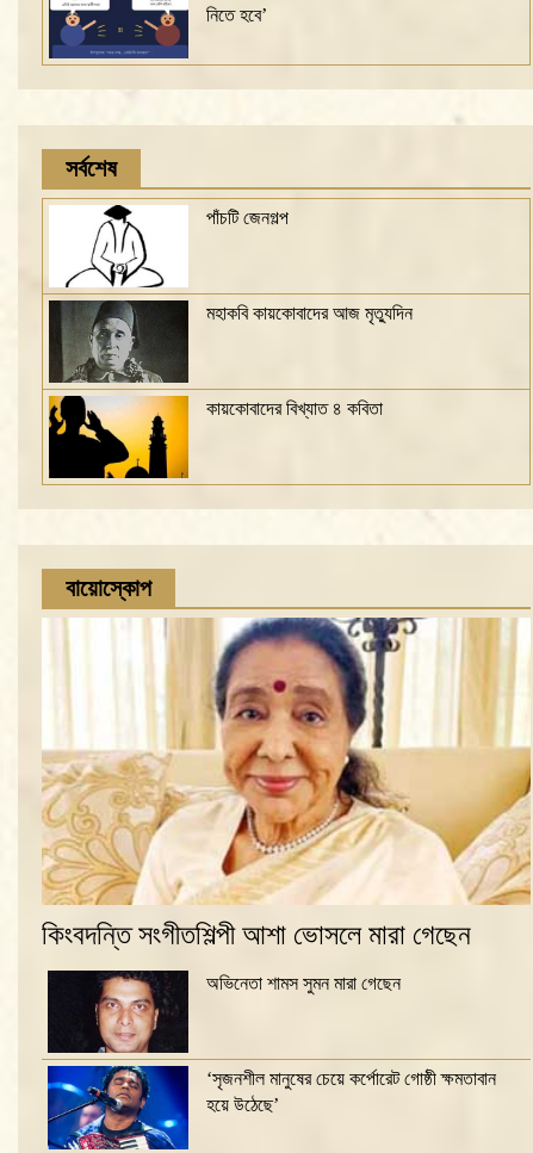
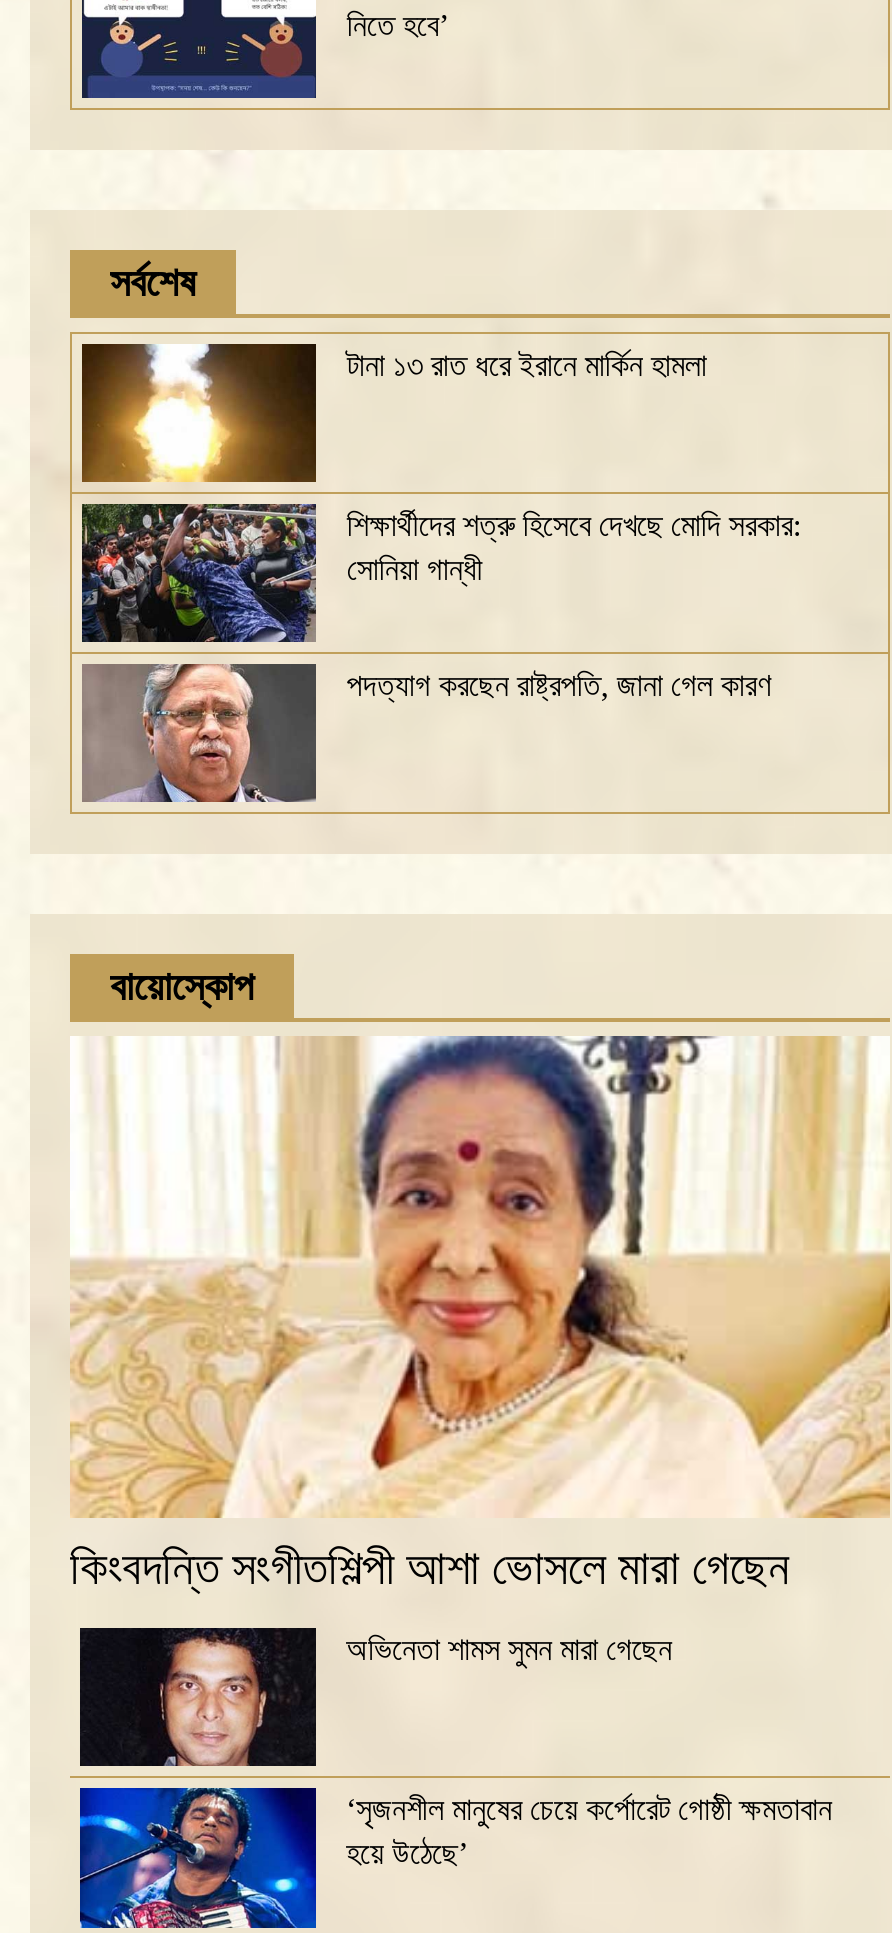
[49,204,289,287] [image] | পাঁচটি জেনগল্প -> [80,342,707,484] [image] | টানা ১৩ রাত ধরে ইরানে মার্কিন হামলা
[49,299,413,383] [image] | মহাকবি কায়কোবাদের আজ মৃত্যুদিন -> [82,502,801,642] [image] | শিক্ষার্থীদের শত্রু হিসেবে দেখছে মোদি সরকার: | সোনিয়া গান্ধী
[48,395,383,479] [image] | কায়কোবাদের বিখ্যাত ৪ কবিতা -> [82,662,771,804] [image] | পদত্যাগ করছেন রাষ্ট্রপতি, জানা গেল কারণ

